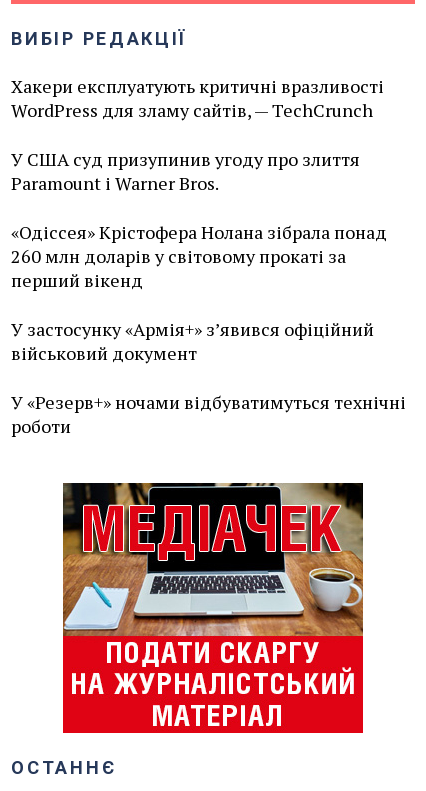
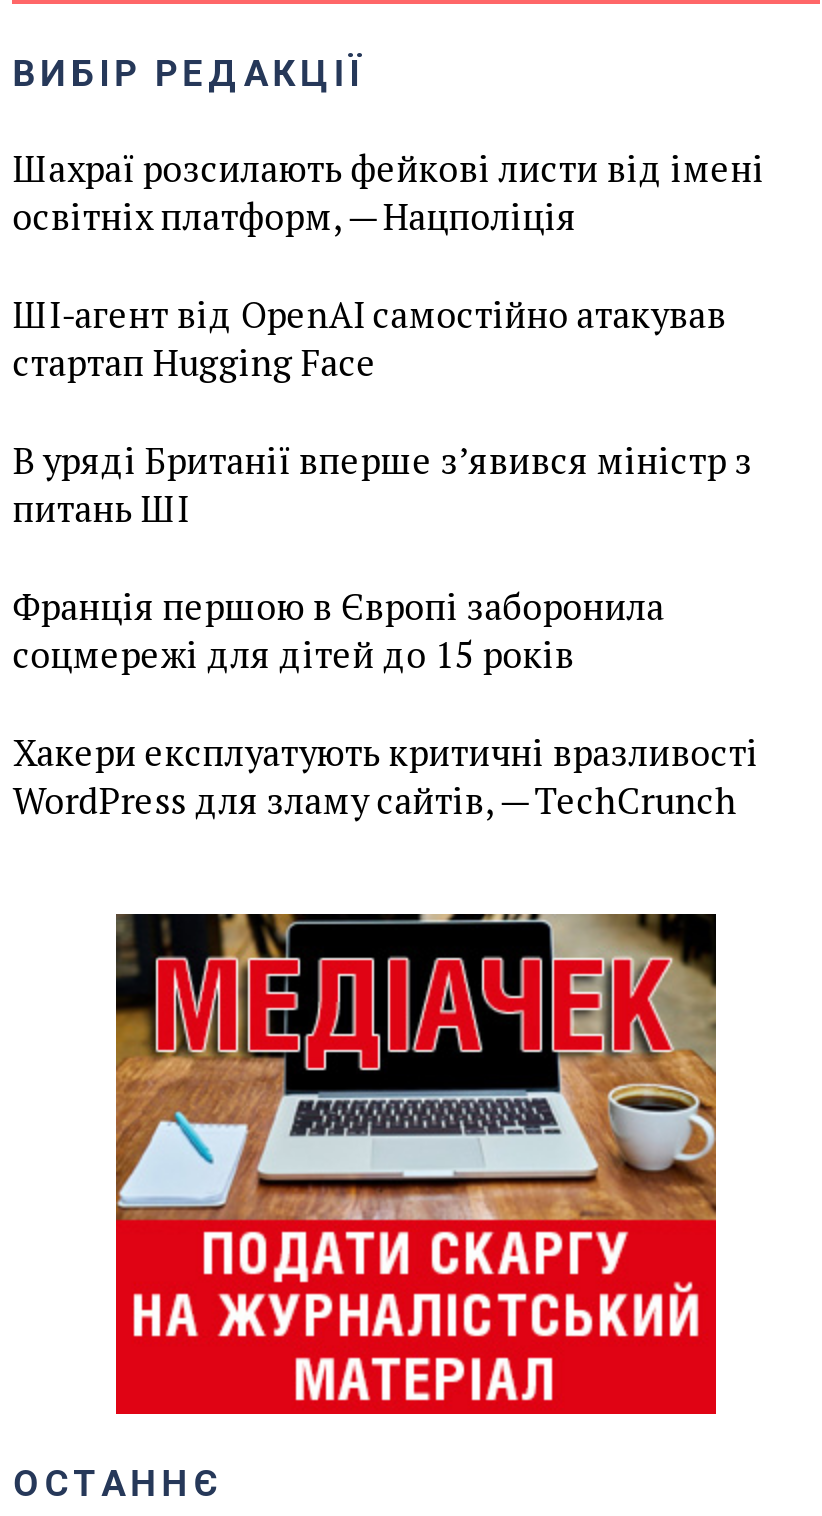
none -> [13,145,765,679] Шахраї розсилають фейкові листи від імені | освітніх платформ, — Нацполіція | ШІ-агент від OpenAI самостійно атакував | стартап Hugging Face | В уряді Британії вперше зʼявився міністр з | питань ШІ | Франція першою в Європі заборонила | соцмережі для дітей до 15 років
moved [11,74,384,122] -> [13,729,759,825]: Хакери експлуатують критичні вразливості | WordPress для зламу сайтів, — TechCrunch
[11,147,406,438] У США суд призупинив угоду про злиття | Paramount і Warner Bros. | «Одіссея» Крістофера Нолана зібрала понад | 260 млн доларів у світовому прокаті за | перший вікенд | У застосунку «Армія+» зʼявився офіційний | військовий документ | У «Резерв+» ночами відбуватимуться технічні | роботи -> none

